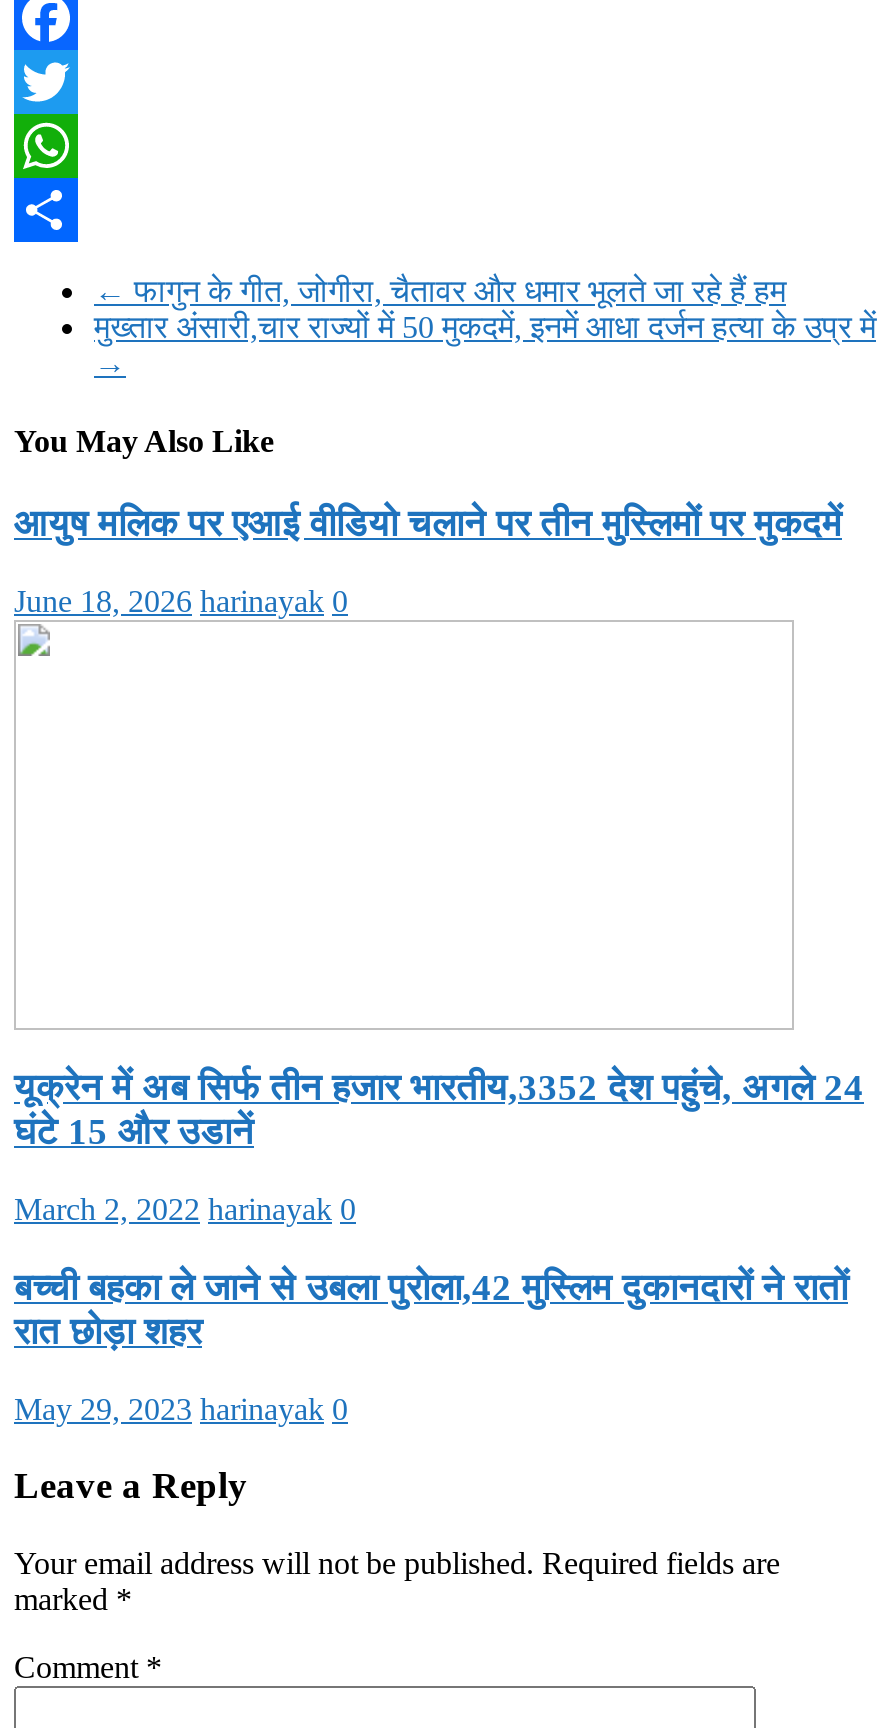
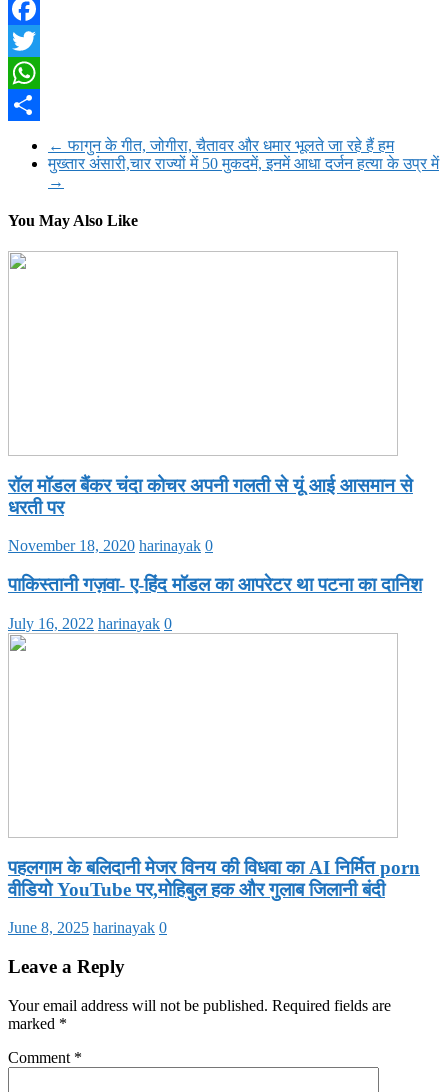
[14,502,842,544] आयुष मलिक पर एआई वीडियो चलाने पर तीन मुस्लिमों पर मुकदमें -> [8,475,413,518] रॉल मॉडल बैंकर चंदा कोचर अपनी गलती से यूं आई आसमान से | धरती पर
[14,584,348,618] June 18, 2026 harinayak 0 -> [8,537,213,554] November 18, 2020 harinayak 0
[14,1067,864,1153] यूक्रेन में अब सिर्फ तीन हजार भारतीय,3352 देश पहुंचे, अगले 24 | घंटे 15 और उडानें -> [8,574,422,595] पाकिस्तानी गज़वा- ए-हिंद मॉडल का आपरेटर था पटना का दानिश
[14,1192,356,1226] March 2, 2022 harinayak 0 -> [8,615,172,632] July 16, 2022 harinayak 0
[14,1266,848,1352] बच्ची बहका ले जाने से उबला पुरोला,42 मुस्लिम दुकानदारों ने रातों | रात छोड़ा शहर -> [8,857,420,900] पहलगाम के बलिदानी मेजर विनय की विधवा का AI निर्मित porn | वीडियो YouTube पर,मोहिबुल हक और गुलाब जिलानी बंदी
[14,1391,348,1425] May 29, 2023 harinayak 0 -> [8,919,167,936] June 8, 2025 harinayak 0

